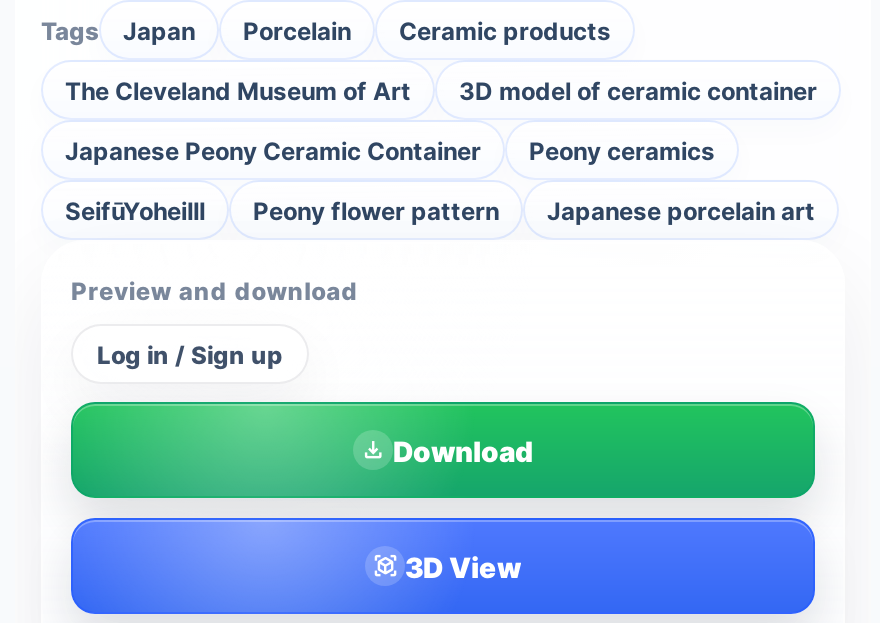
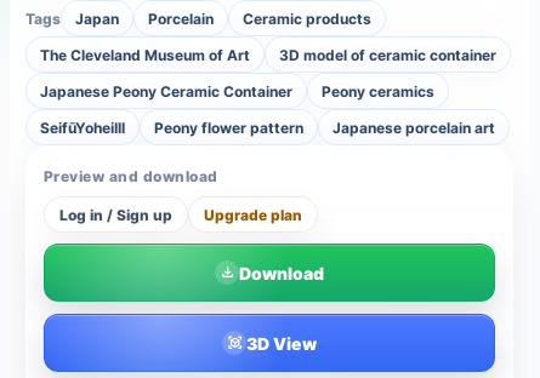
none -> [204,205,302,224] Upgrade plan

